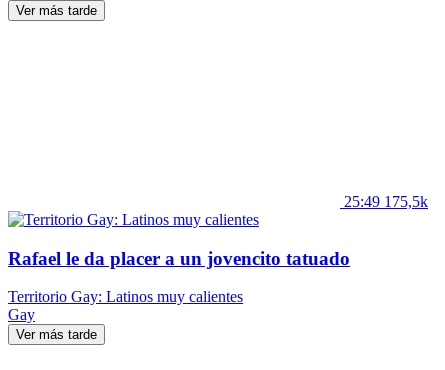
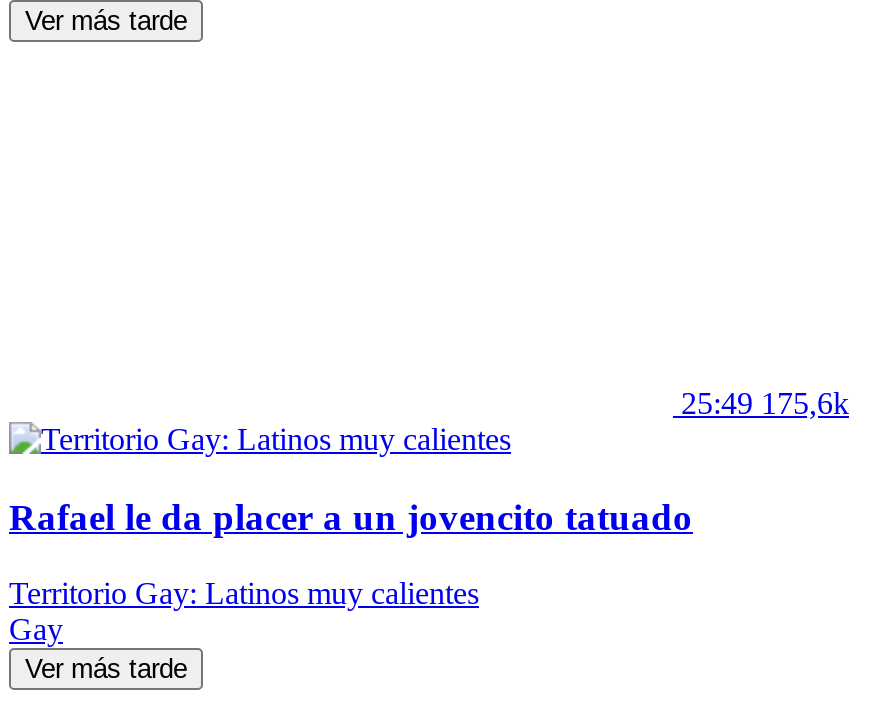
[344,193,428,210] 25:49 175,5k -> [681,386,849,420] 25:49 175,6k

